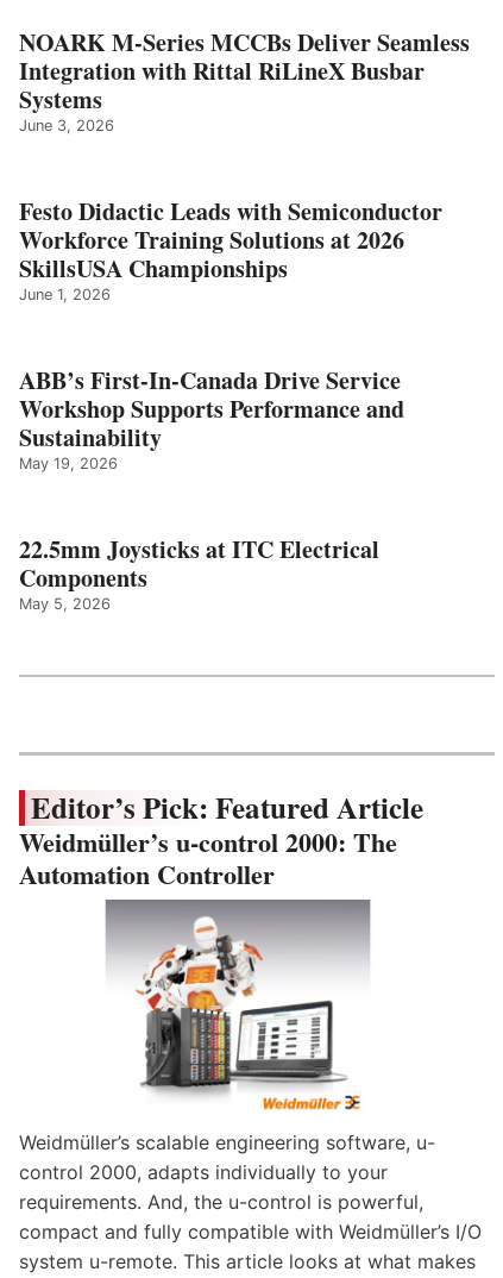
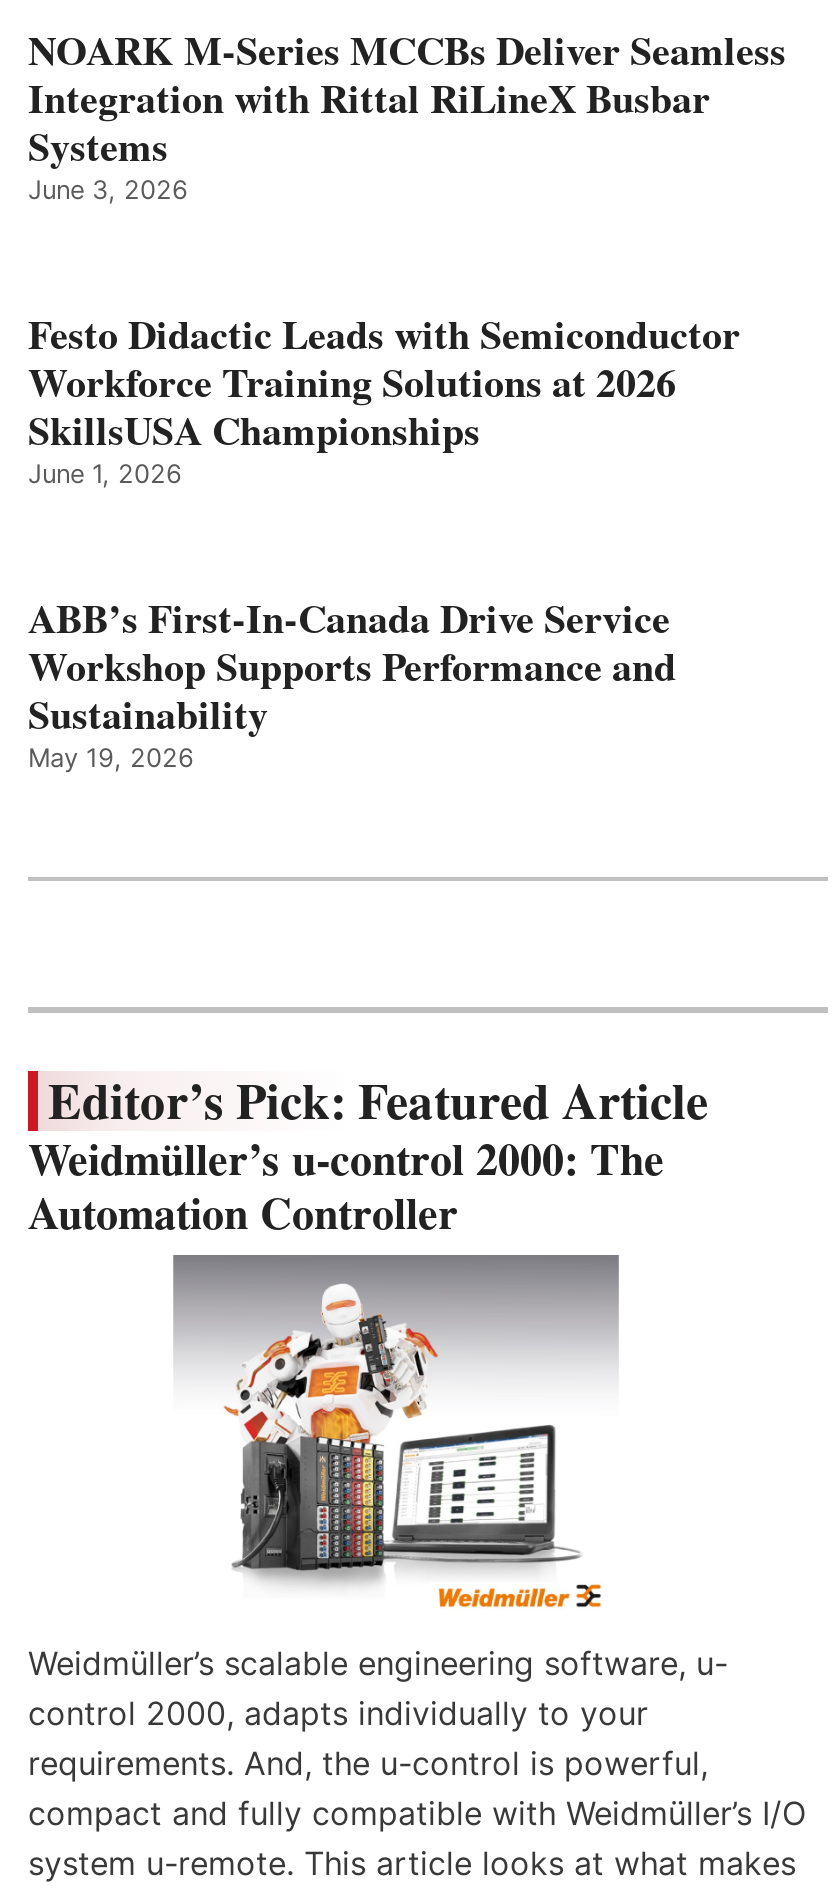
[19,532,379,613] 22.5mm Joysticks at ITC Electrical | Components | May 5, 2026 -> none

